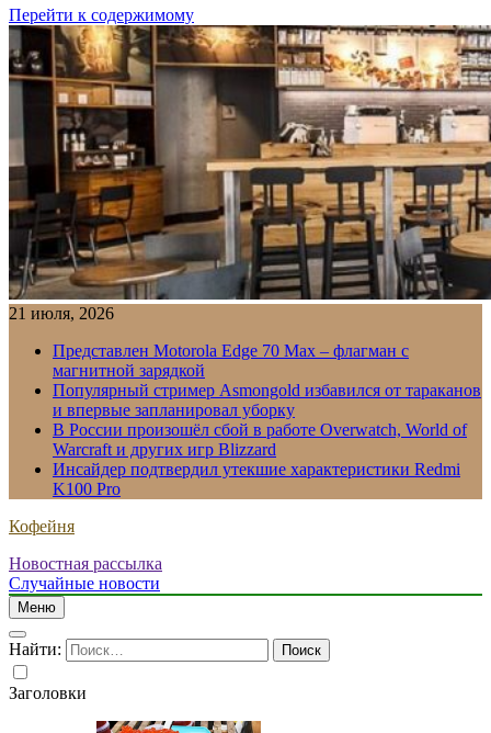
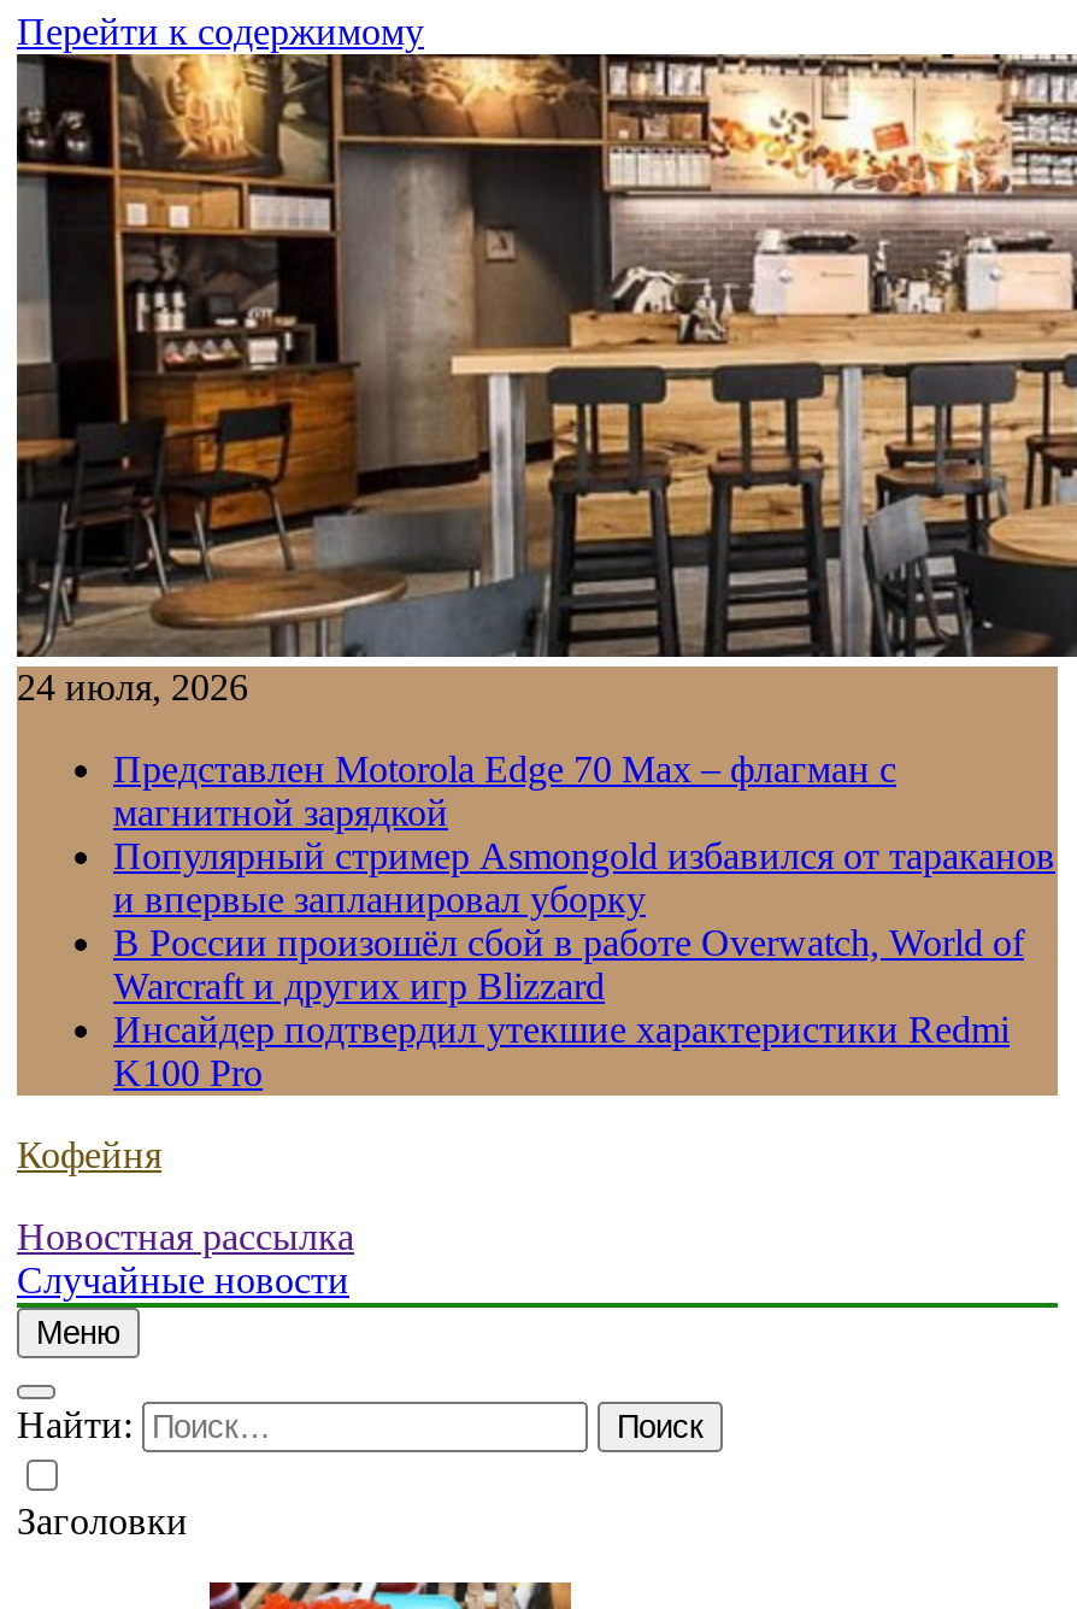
[9,304,114,323] 21 июля, 2026 -> [17,666,248,707] 24 июля, 2026

